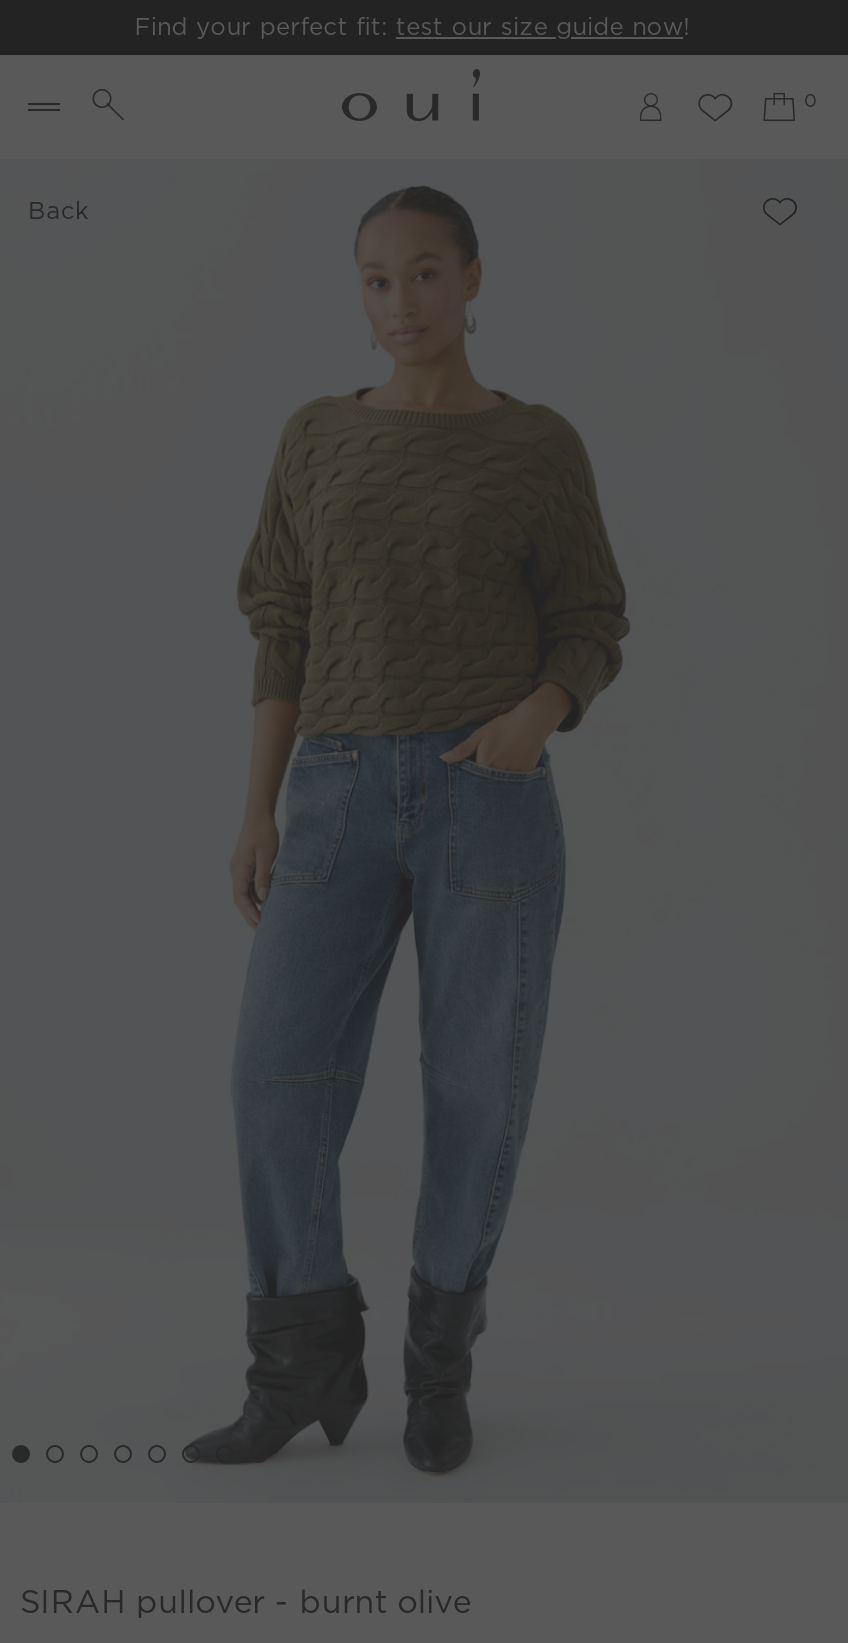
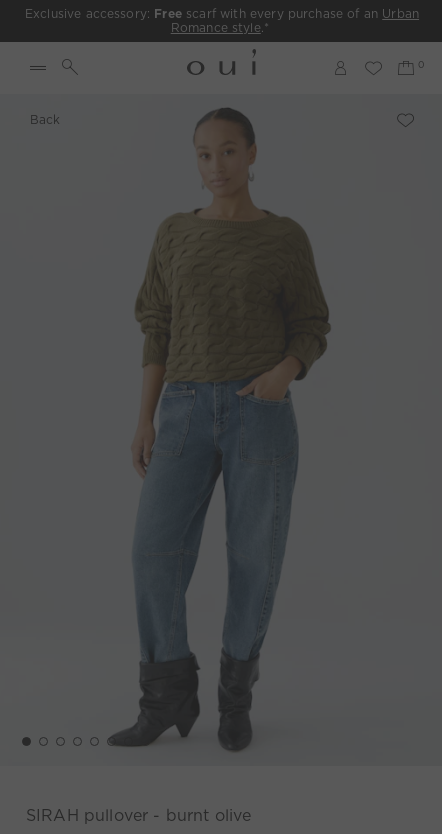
[134,11,690,41] Find your perfect fit: test our size guide now! -> [25,6,419,35] Exclusive accessory: Free scarf with every purchase of an Urban | Romance style.*

